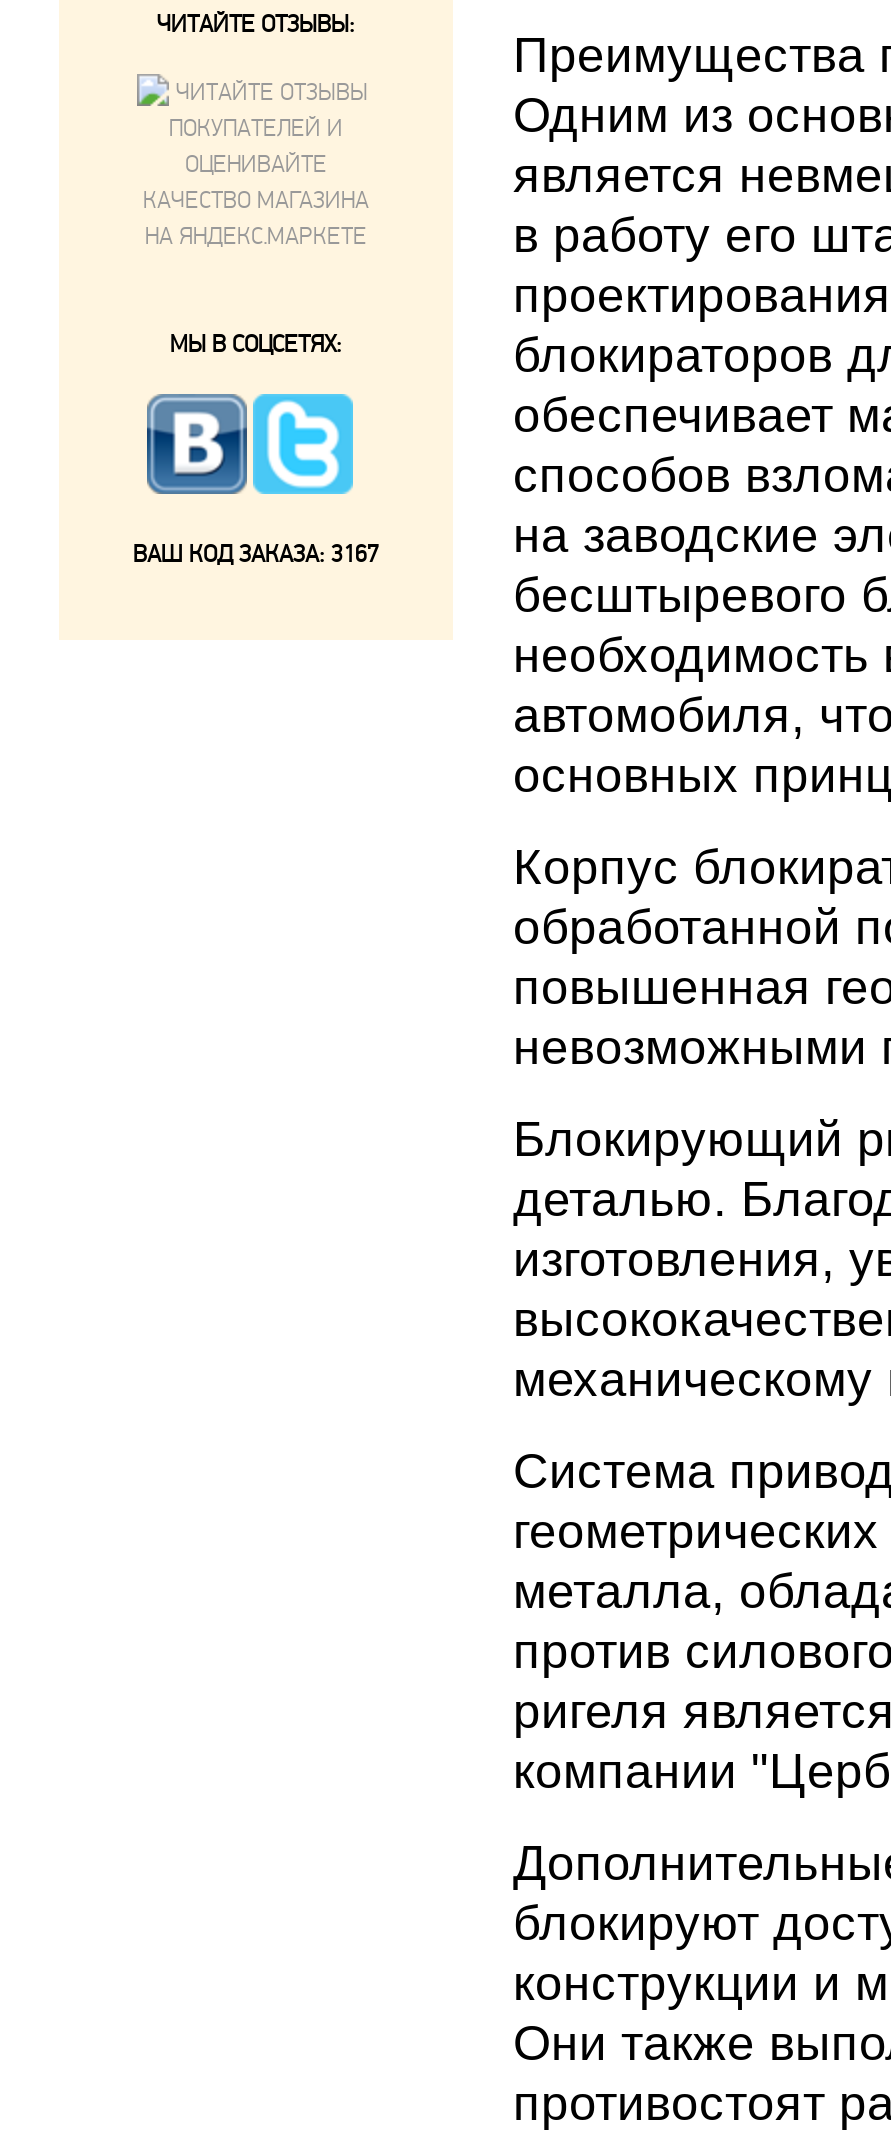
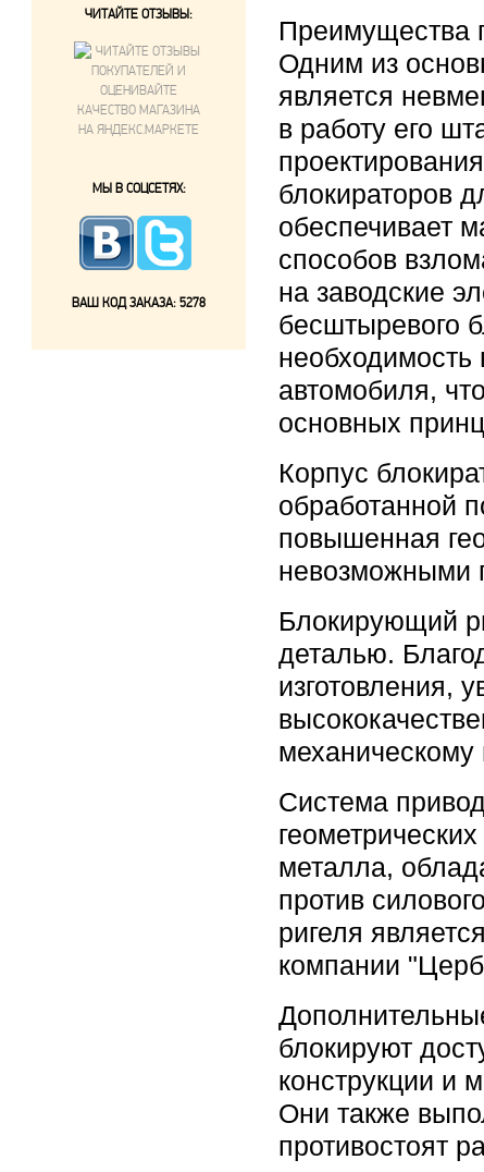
[133,540,379,568] ВАШ КОД ЗАКАЗА: 3167 -> [72,295,206,310] ВАШ КОД ЗАКАЗА: 5278

